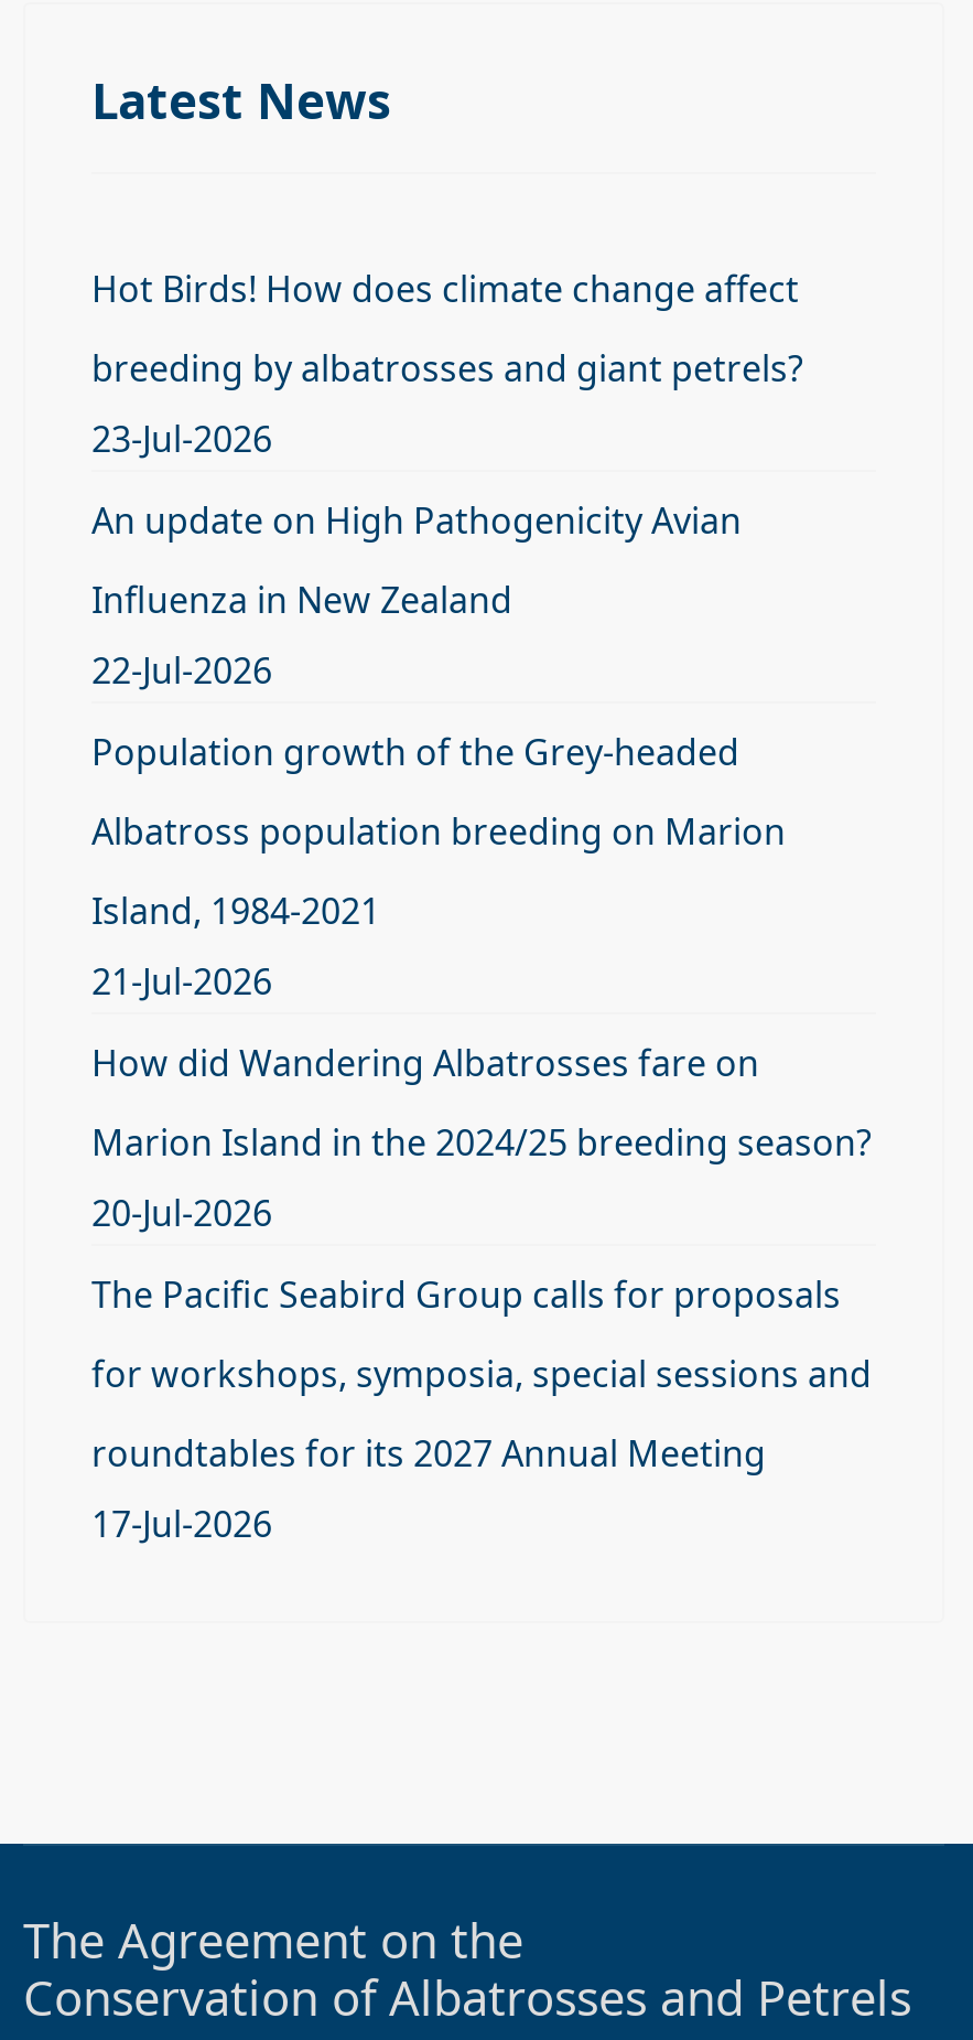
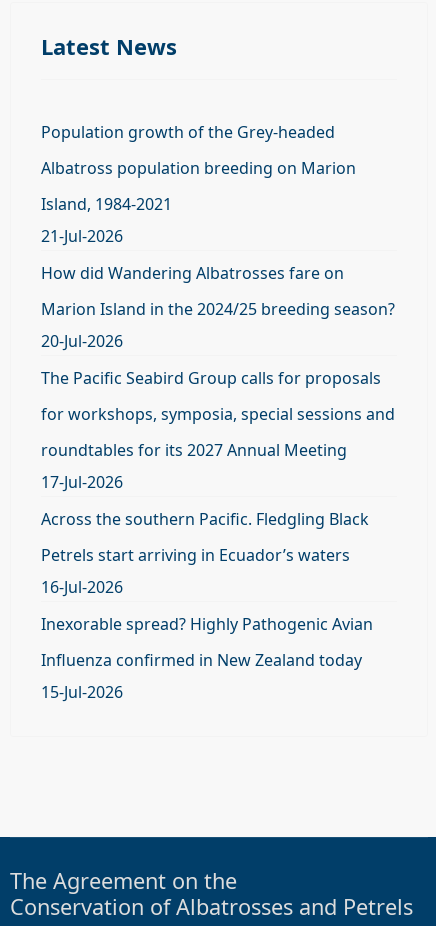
[91,266,803,696] Hot Birds! How does climate change affect | breeding by albatrosses and giant petrels? | 23-Jul-2026 | An update on High Pathogenicity Avian | Influenza in New Zealand | 22-Jul-2026 -> none
moved [91,729,872,1549] -> [41,121,395,493]: Population growth of the Grey-headed | Albatross population breeding on Marion | Island, 1984-2021 | ... | roundtables for its 2027 Annual Meeting | 17-Jul-2026
none -> [41,508,373,703] Across the southern Pacific. Fledgling Black | Petrels start arriving in Ecuador’s waters | 16-Jul-2026 | Inexorable spread? Highly Pathogenic Avian | Influenza confirmed in New Zealand today | 15-Jul-2026

